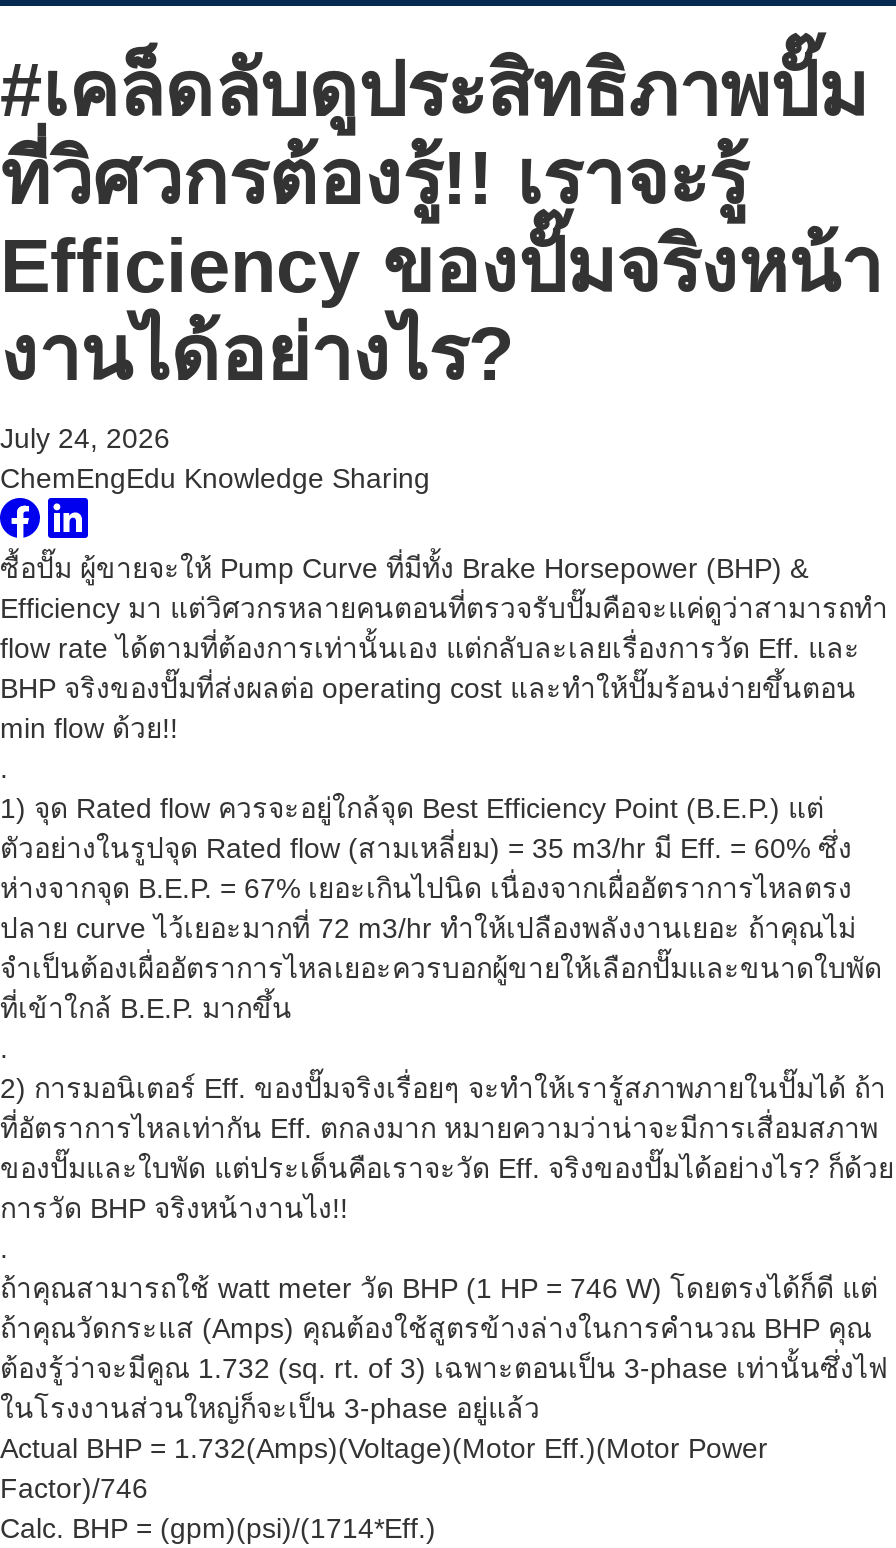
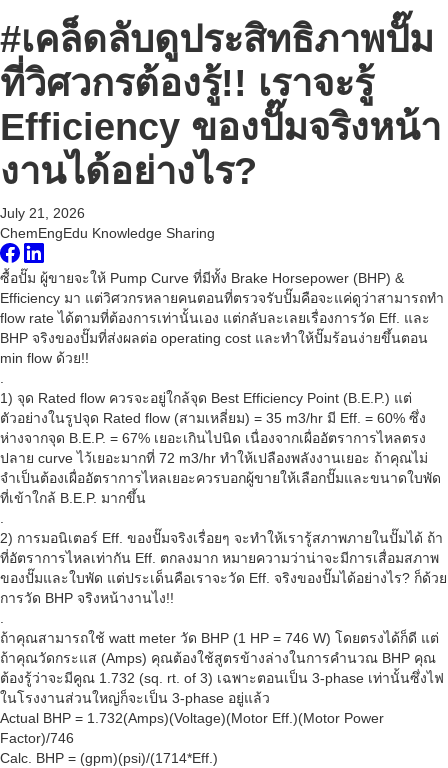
[0,422,170,454] July 24, 2026 -> [0,205,85,221] July 21, 2026

